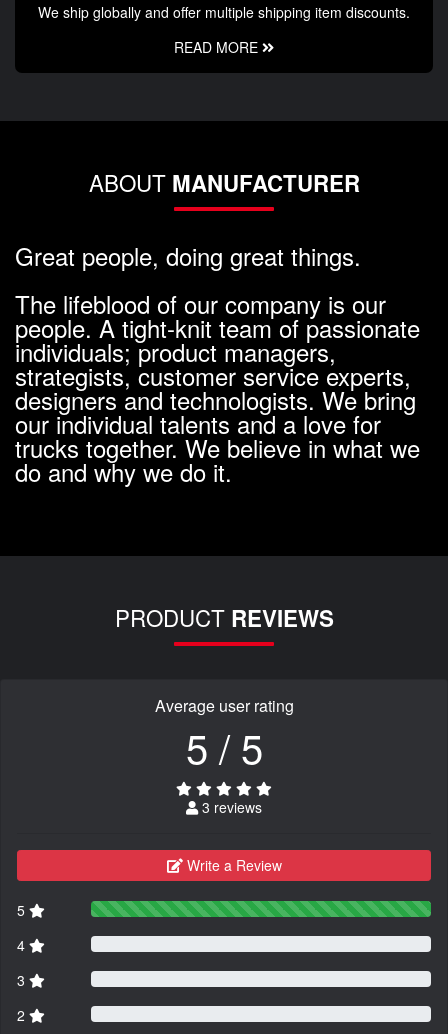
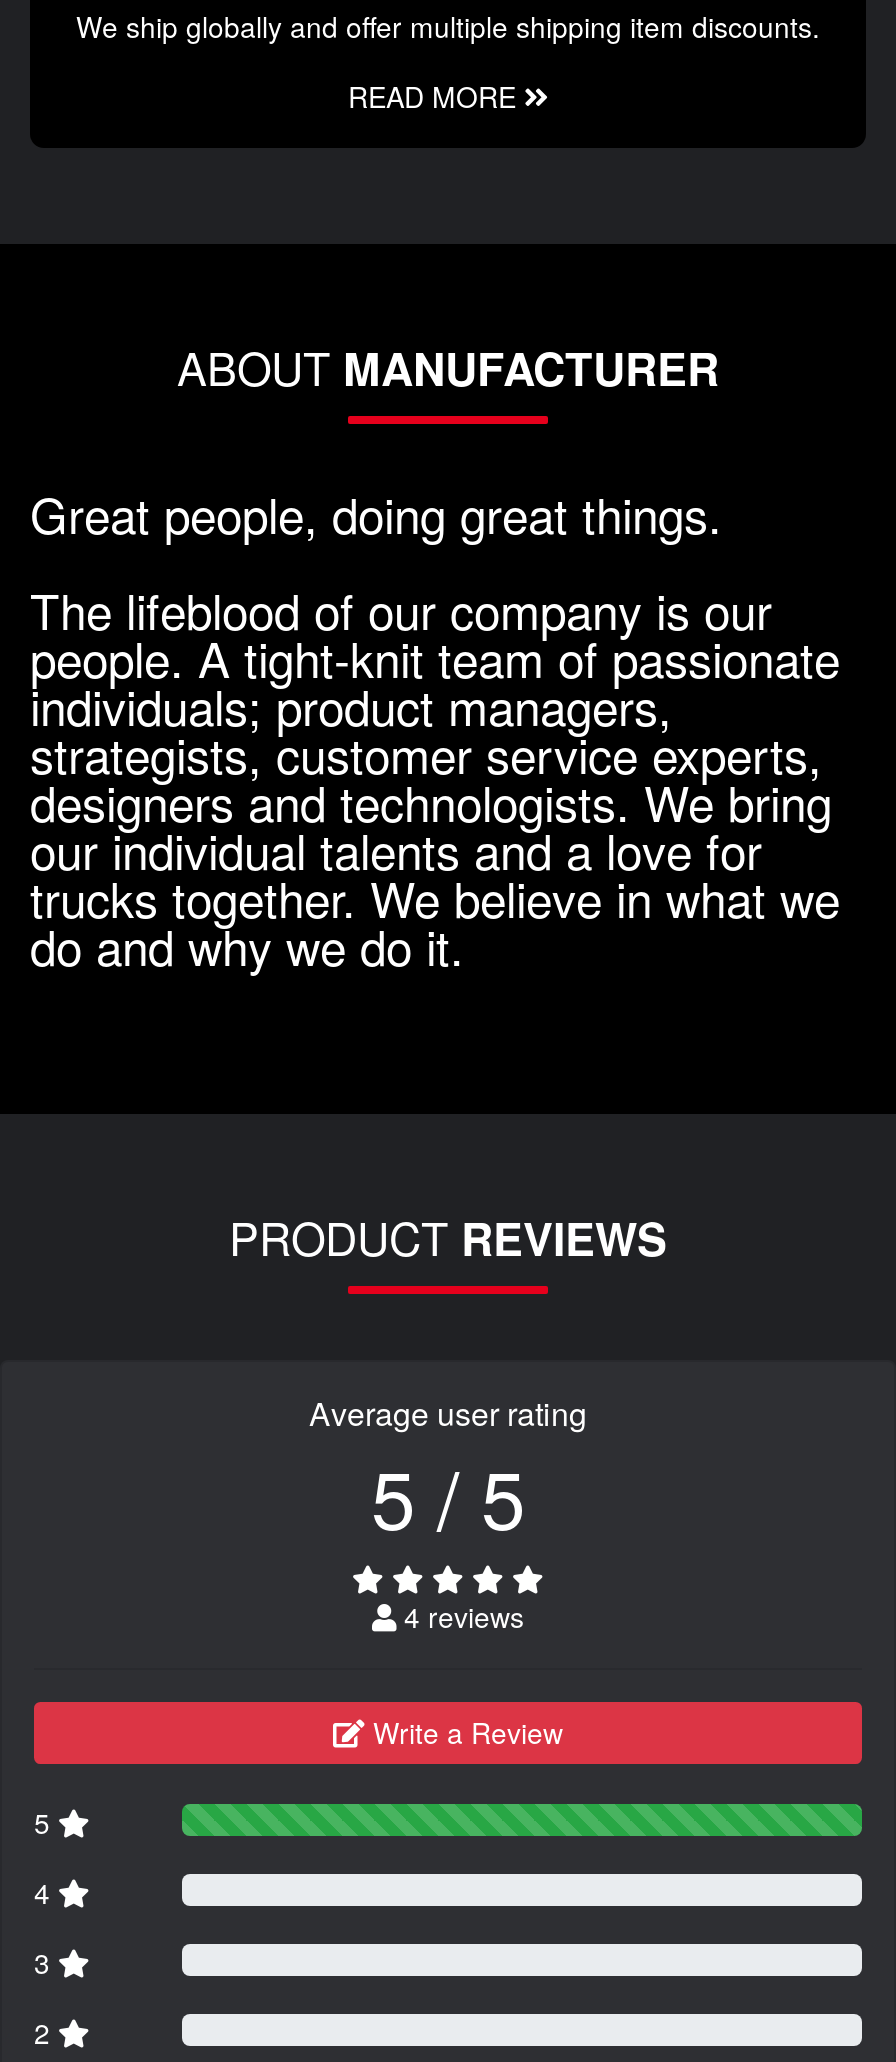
[198,797,262,817] 3 reviews -> [396,1595,524,1635] 4 reviews

